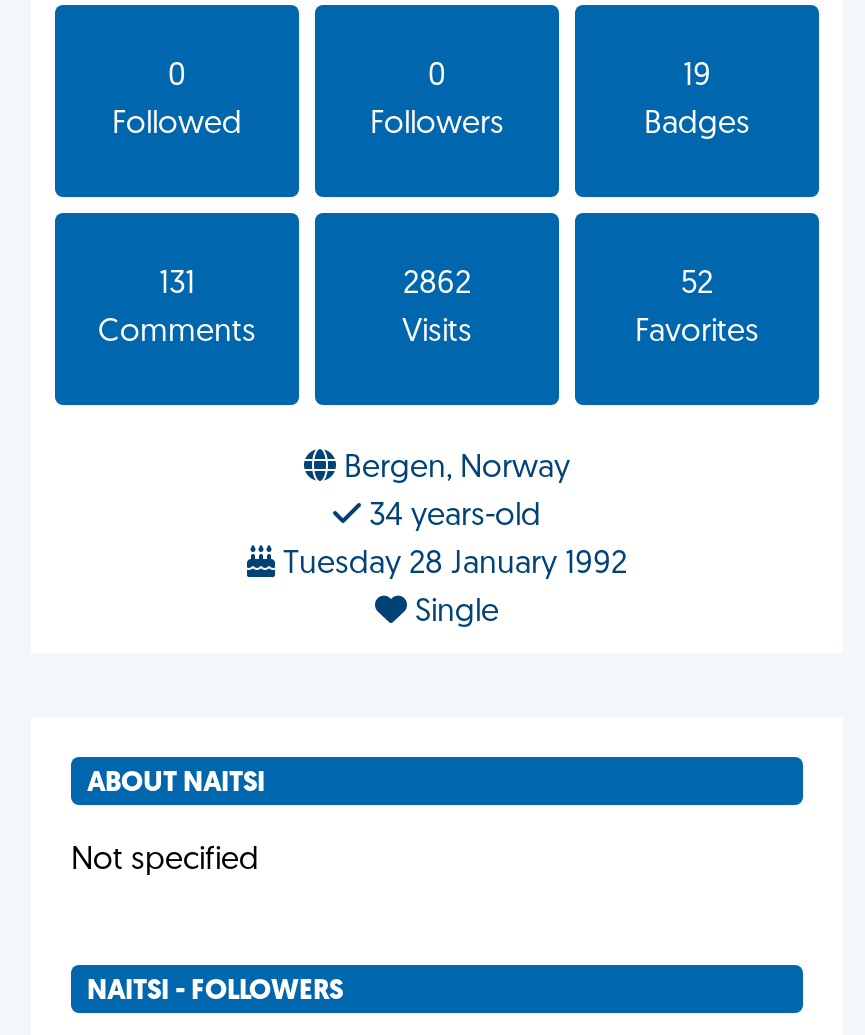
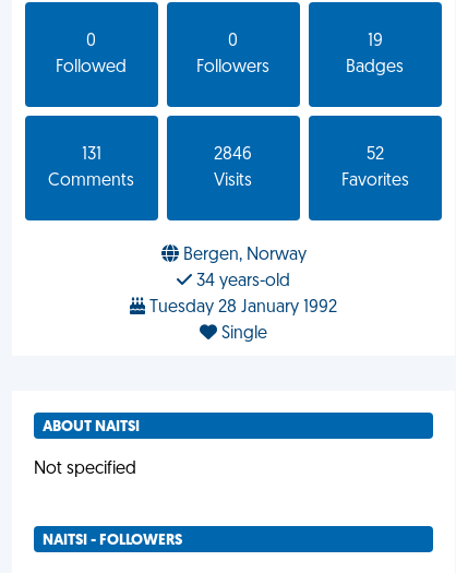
[403,269,471,301] 2862 -> [214,146,253,164] 2846

